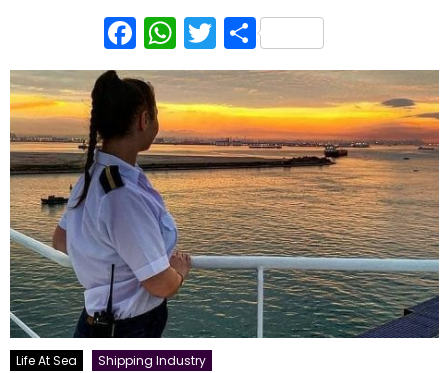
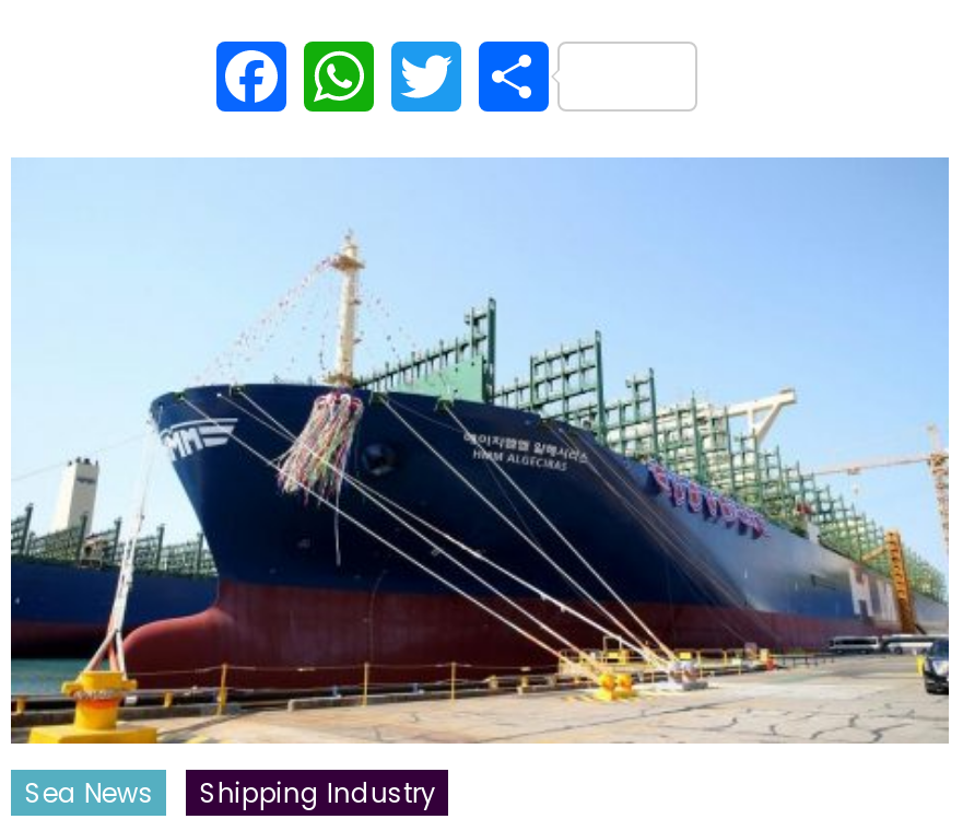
[9,69,440,369] [image] | Life At Sea -> [11,156,951,811] [image] | Sea News

